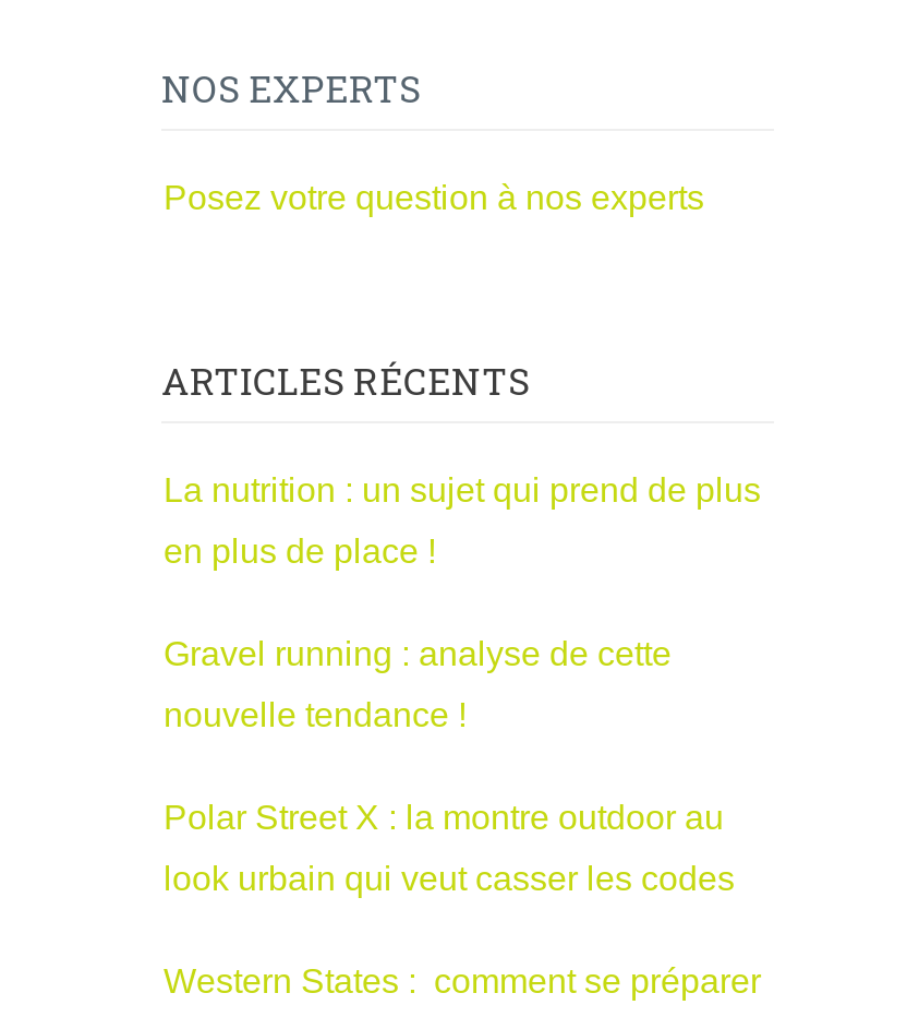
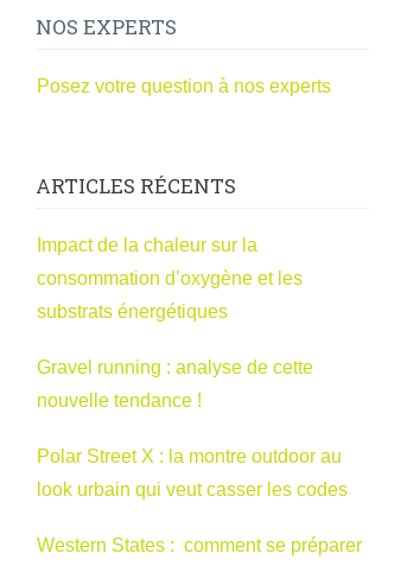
[164,471,761,569] La nutrition : un sujet qui prend de plus | en plus de place ! -> [37,235,303,321] Impact de la chaleur sur la | consommation d’oxygène et les | substrats énergétiques

